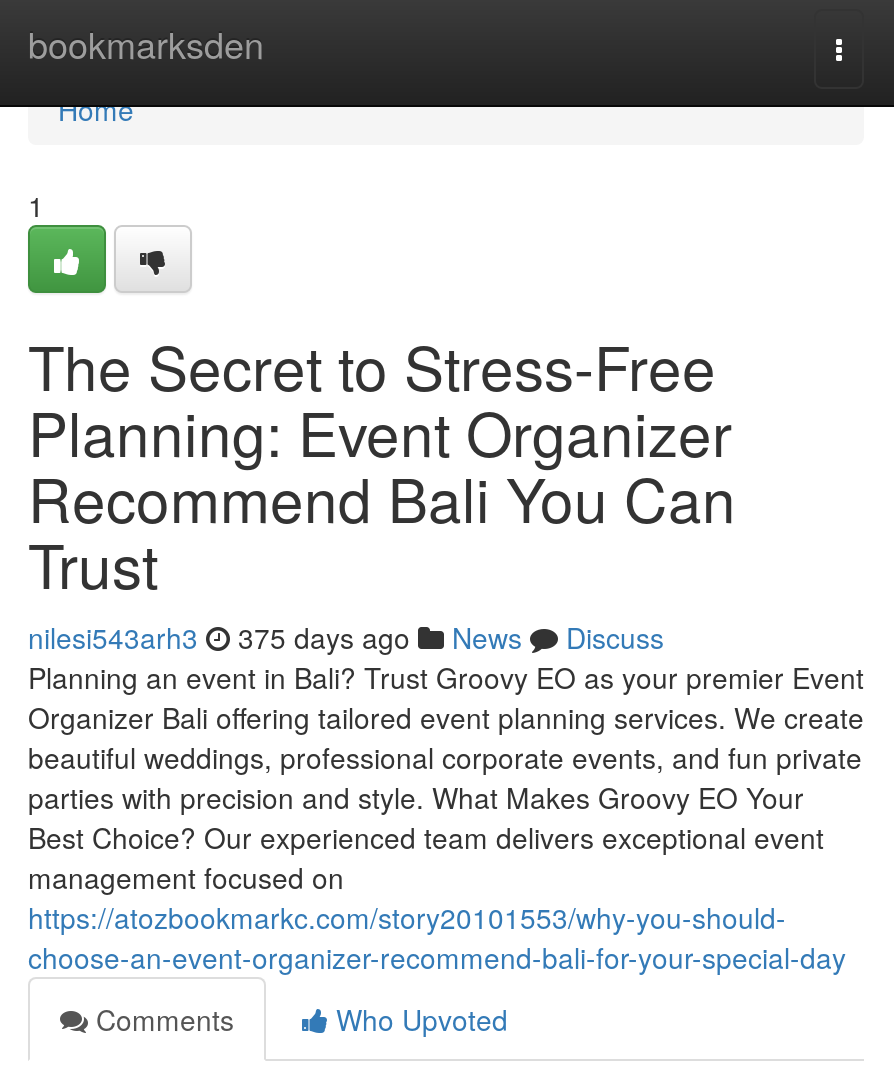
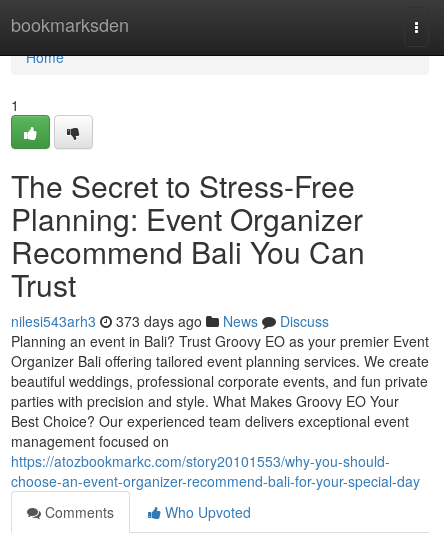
[28,617,664,657] nilesi543arh3 375 days ago News Discuss -> [11,311,329,331] nilesi543arh3 373 days ago News Discuss

